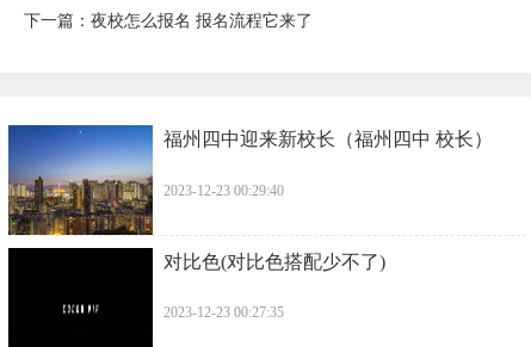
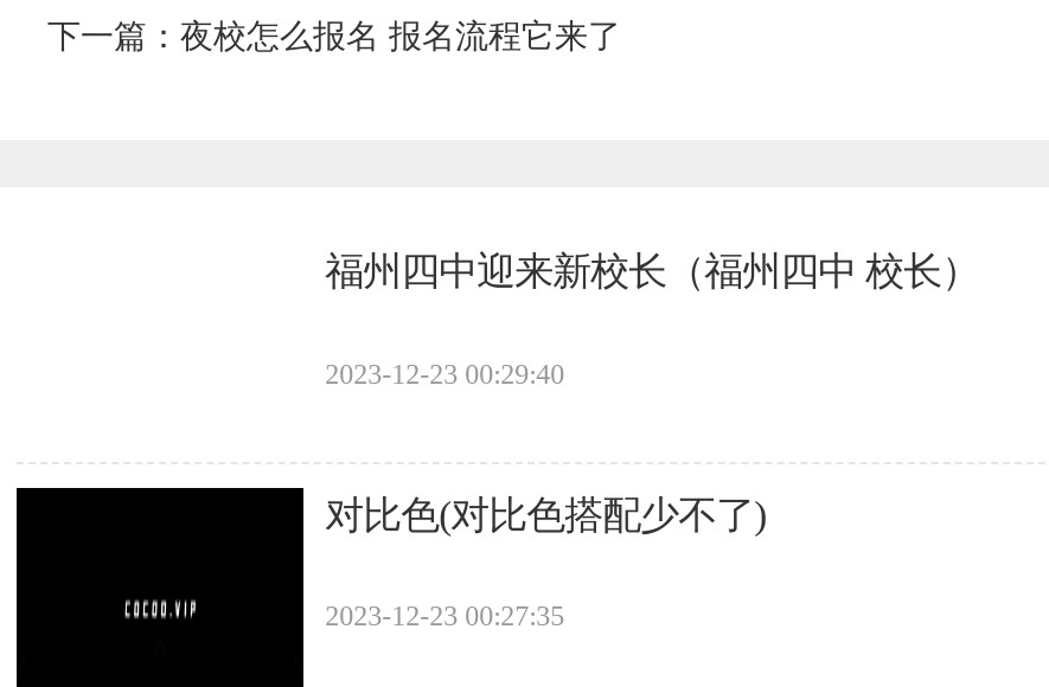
[7,124,154,236] [image] -> none

